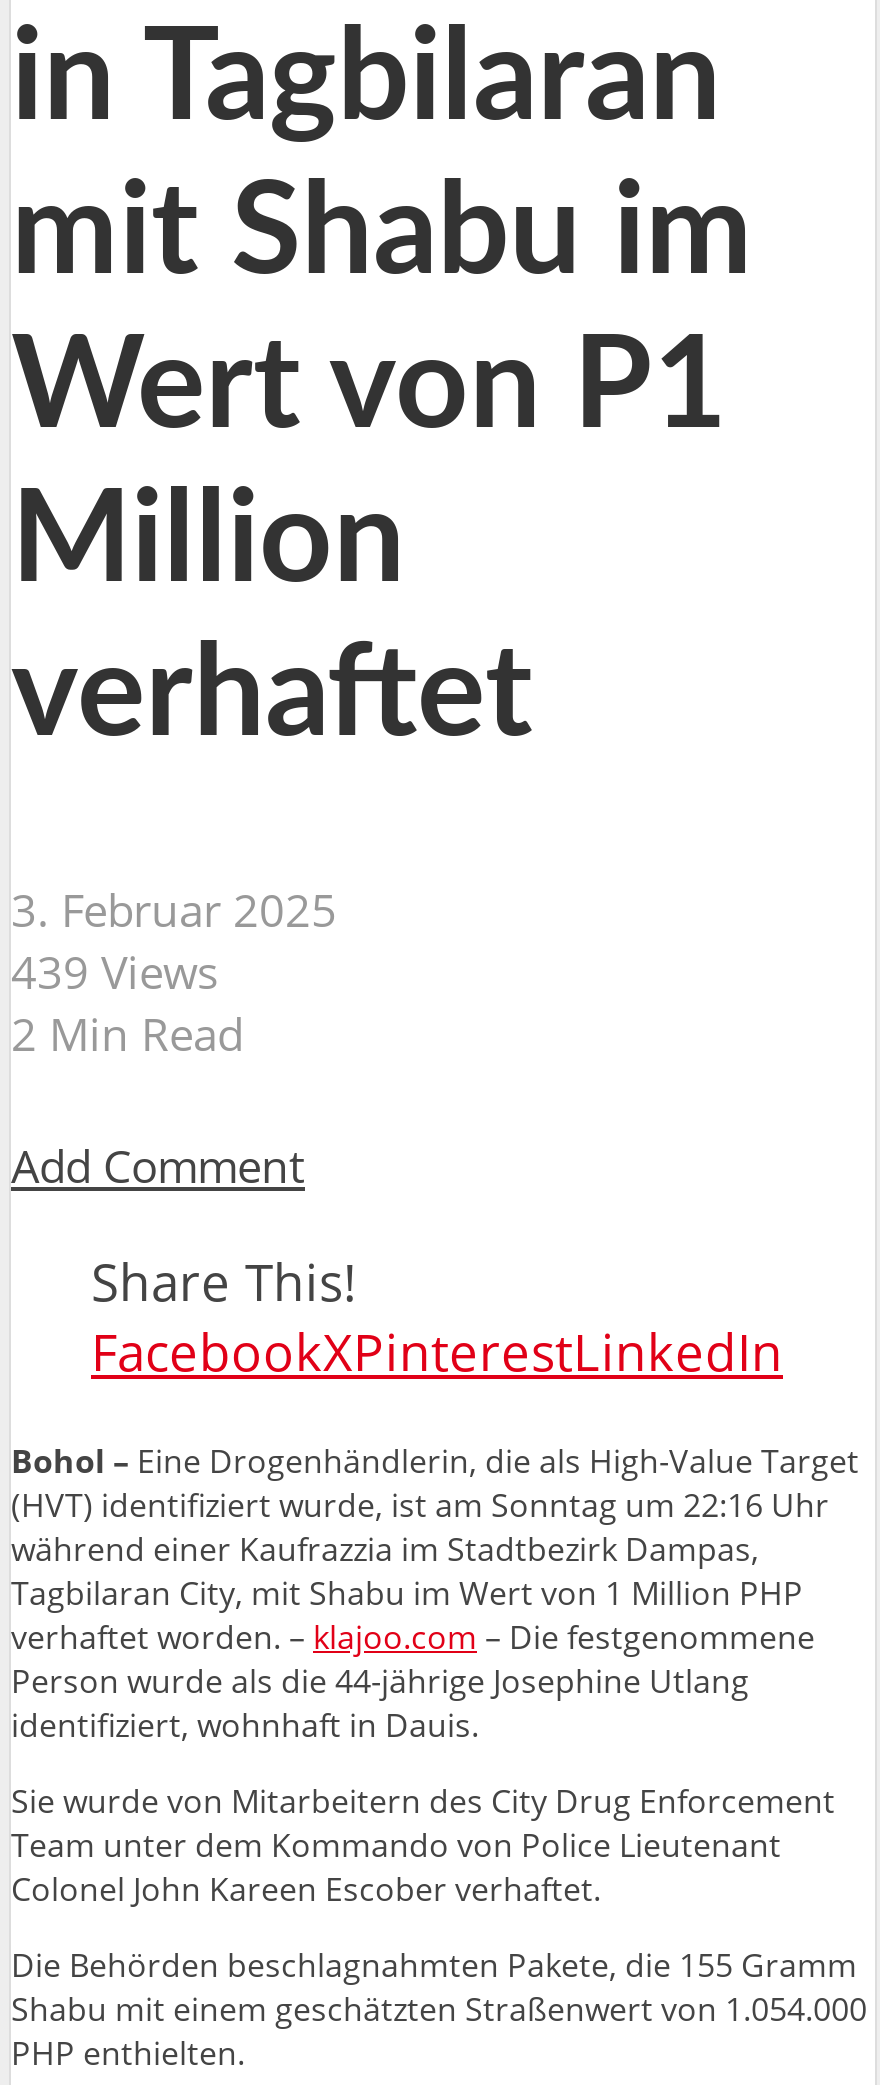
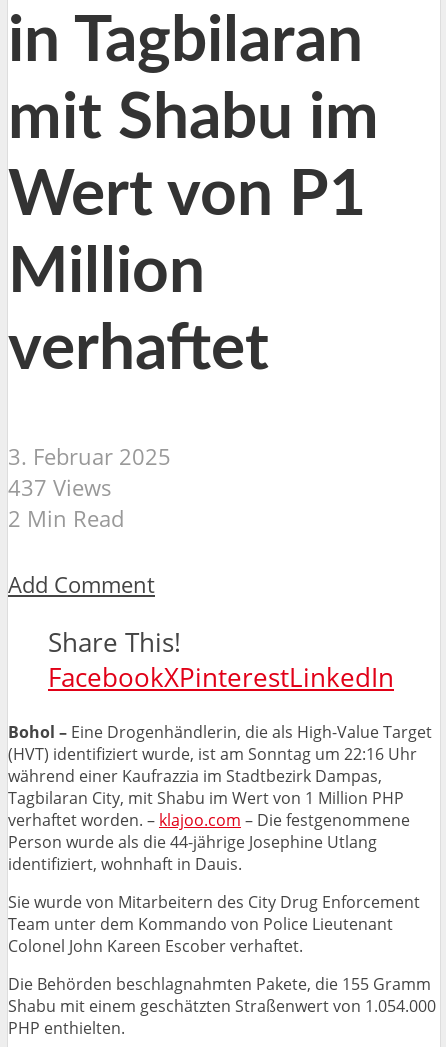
[11,941,219,1003] 439 Views -> [8,472,112,503] 437 Views

